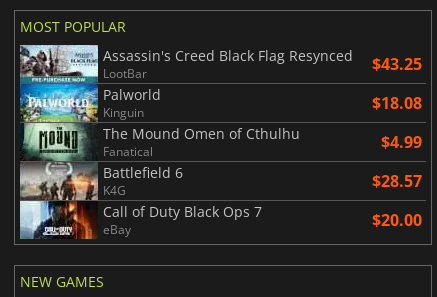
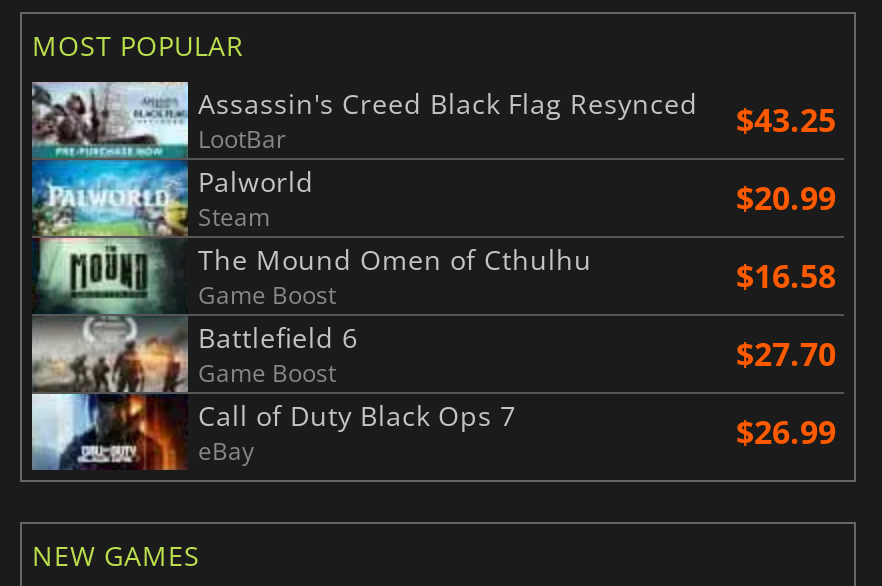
[103,92,422,121] Kinguin | $18.08 -> [198,177,836,235] Steam | $20.99
[103,131,422,160] Fanatical | $4.99 -> [198,255,836,313] Game Boost | $16.58
[103,170,422,199] K4G | $28.57 -> [198,333,836,391] Game Boost | $27.70
[372,209,422,231] $20.00 -> [736,411,836,455] $26.99

